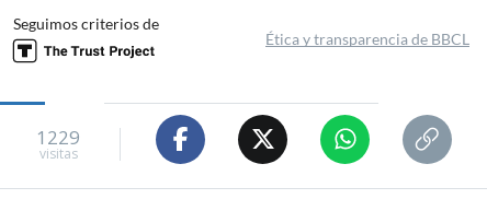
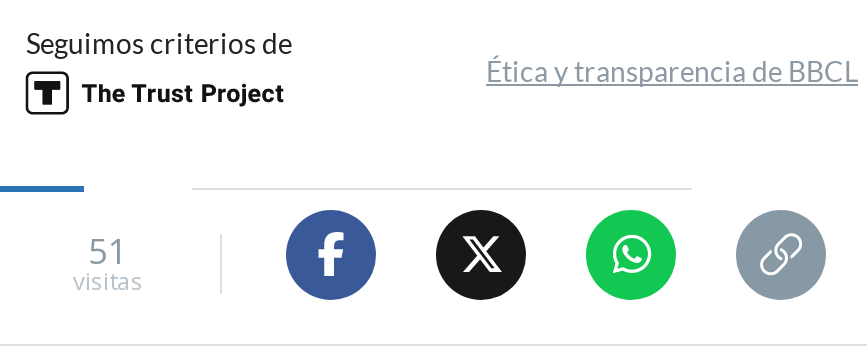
[36,125,80,150] 1229 -> [88,228,128,274] 51

